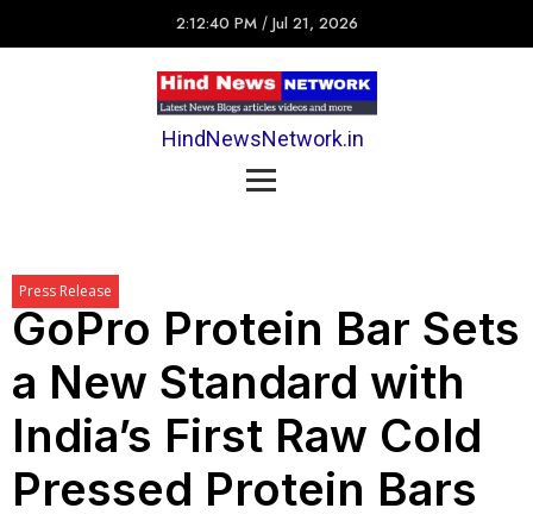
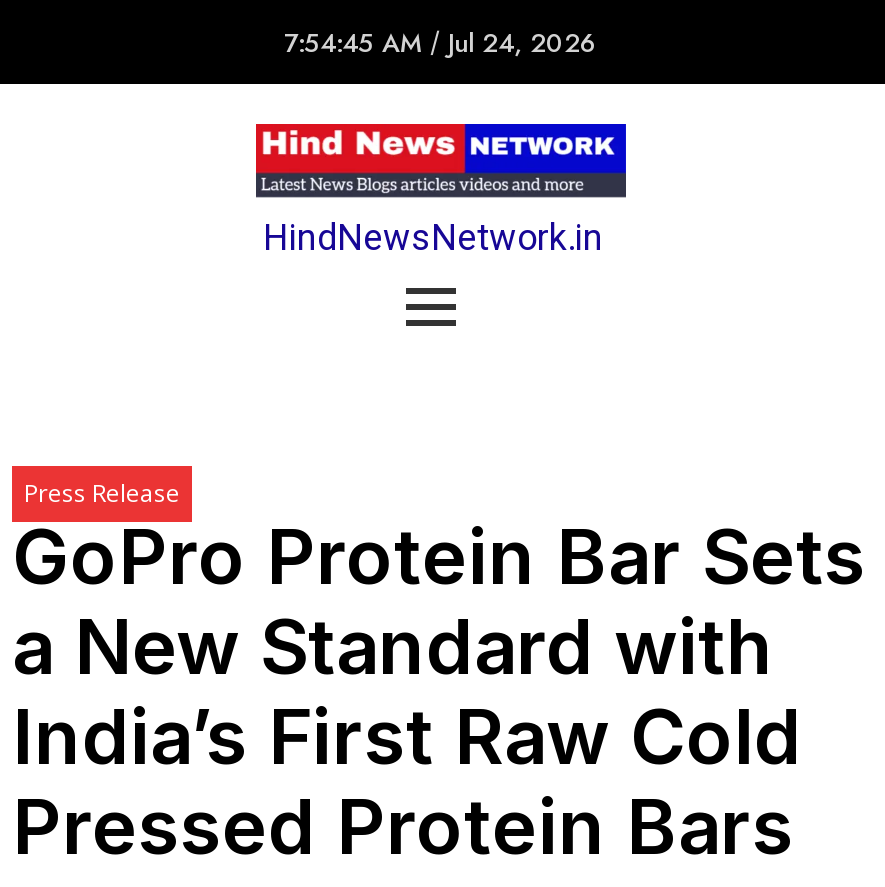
[175,12,358,34] 2:12:40 PM / Jul 21, 2026 -> [284,24,596,62] 7:54:45 AM / Jul 24, 2026

